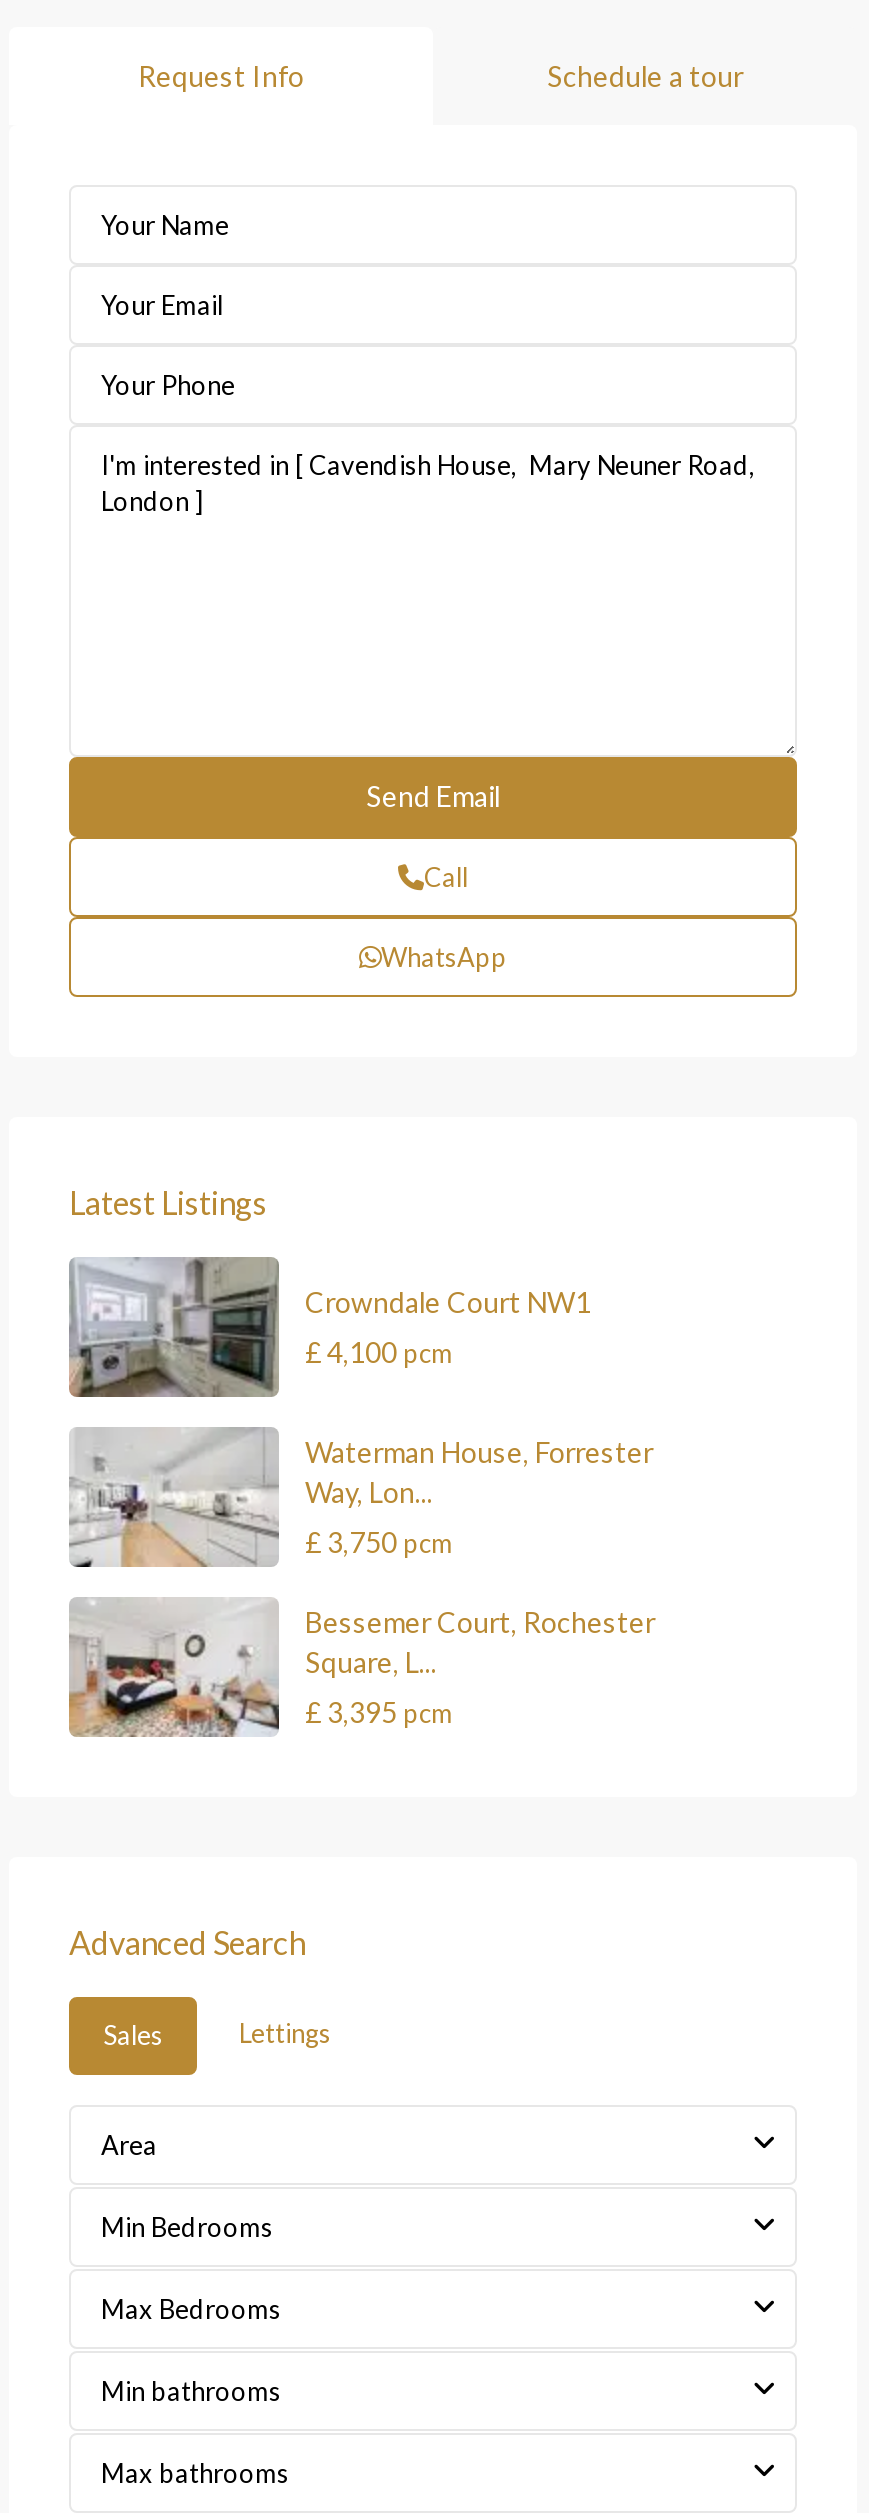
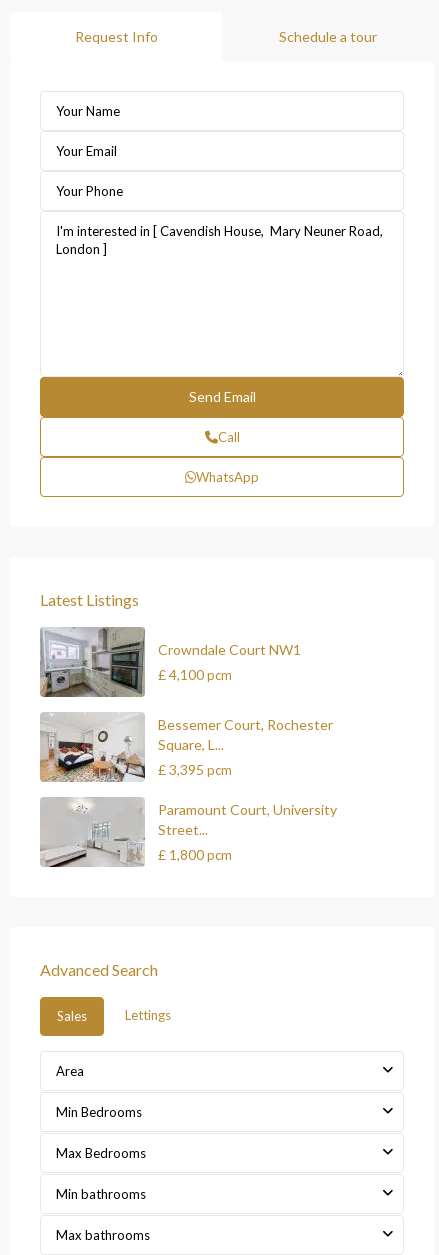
[69,1431,653,1567] [image] | Waterman House, Forrester | Way, Lon... | £ 3,750 pcm -> none
moved [67,1599,655,1741] -> [39,713,333,784]: [image] | Bessemer Court, Rochester | Square, L... | £ 3,395 pcm
none -> [40,798,337,867] [image] | Paramount Court, University | Street... | £ 1,800 pcm

